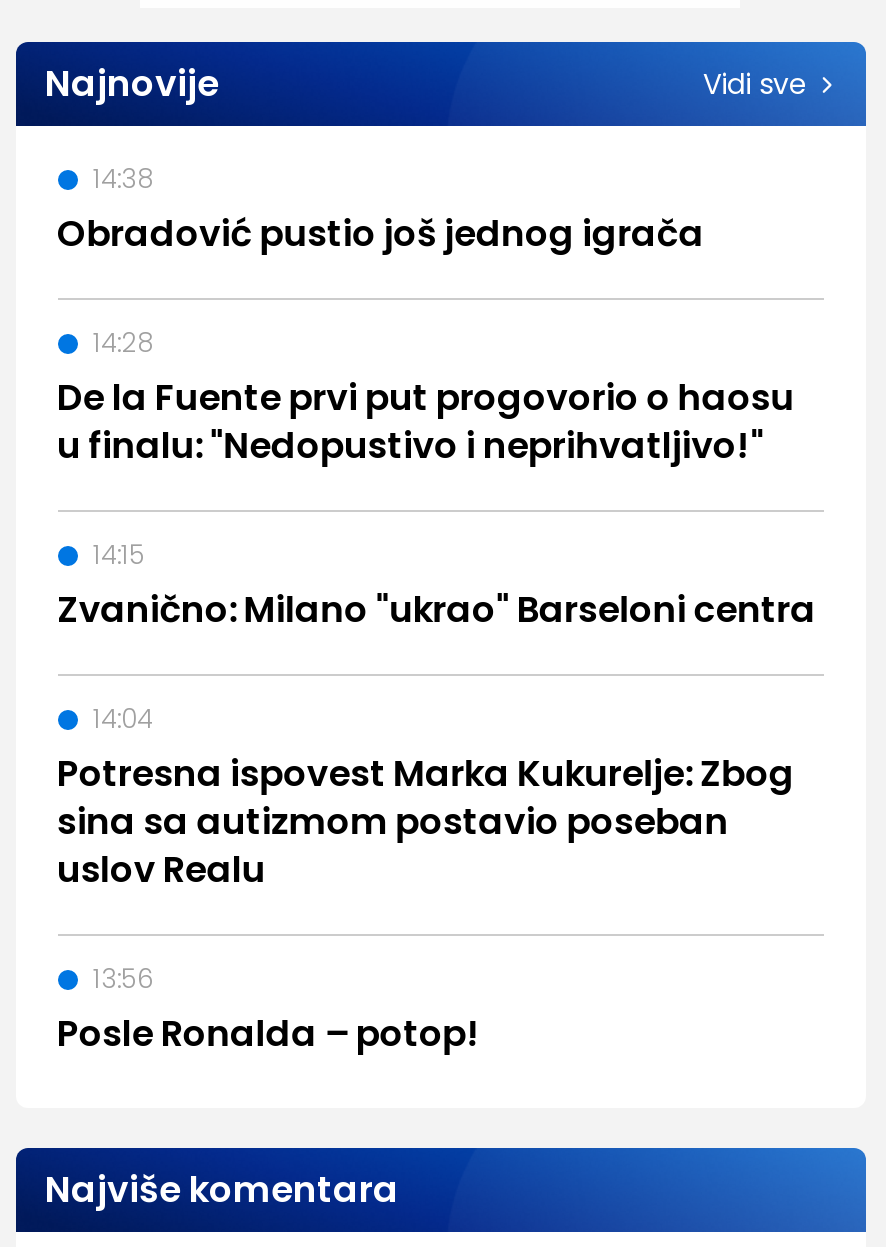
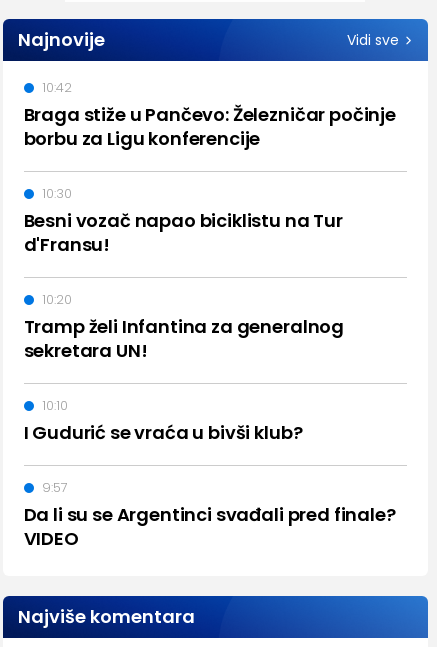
[93,159,155,197] 14:38 -> [41,77,71,96] 10:42
[57,207,704,257] Obradović pustio još jednog igrača -> [23,101,396,150] Braga stiže u Pančevo: Železničar počinje | borbu za Ligu konferencije
[93,323,155,361] 14:28 -> [41,183,71,202] 10:30
[57,371,794,469] De la Fuente prvi put progovorio o haosu | u finalu: "Nedopustivo i neprihvatljivo!" -> [23,207,343,256] Besni vozač napao biciklistu na Tur | d'Fransu!
[93,535,145,573] 14:15 -> [41,289,71,308] 10:20
[57,583,816,633] Zvanično: Milano "ukrao" Barseloni centra -> [23,313,344,362] Tramp želi Infantina za generalnog | sekretara UN!
[93,699,153,737] 14:04 -> [41,395,67,414] 10:10
[57,747,795,893] Potresna ispovest Marka Kukurelje: Zbog | sina sa autizmom postavio poseban | uslov Realu -> [23,419,302,444] I Gudurić se vraća u bivši klub?
[93,959,155,997] 13:56 -> [41,477,67,496] 9:57
[57,1007,480,1057] Posle Ronalda – potop! -> [23,501,396,550] Da li su se Argentinci svađali pred finale? | VIDEO

